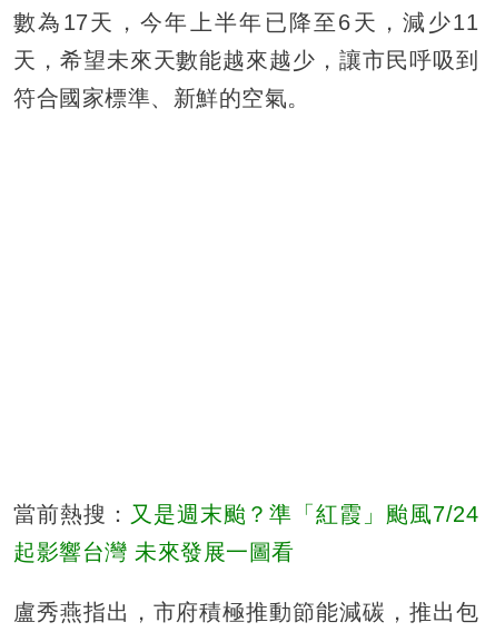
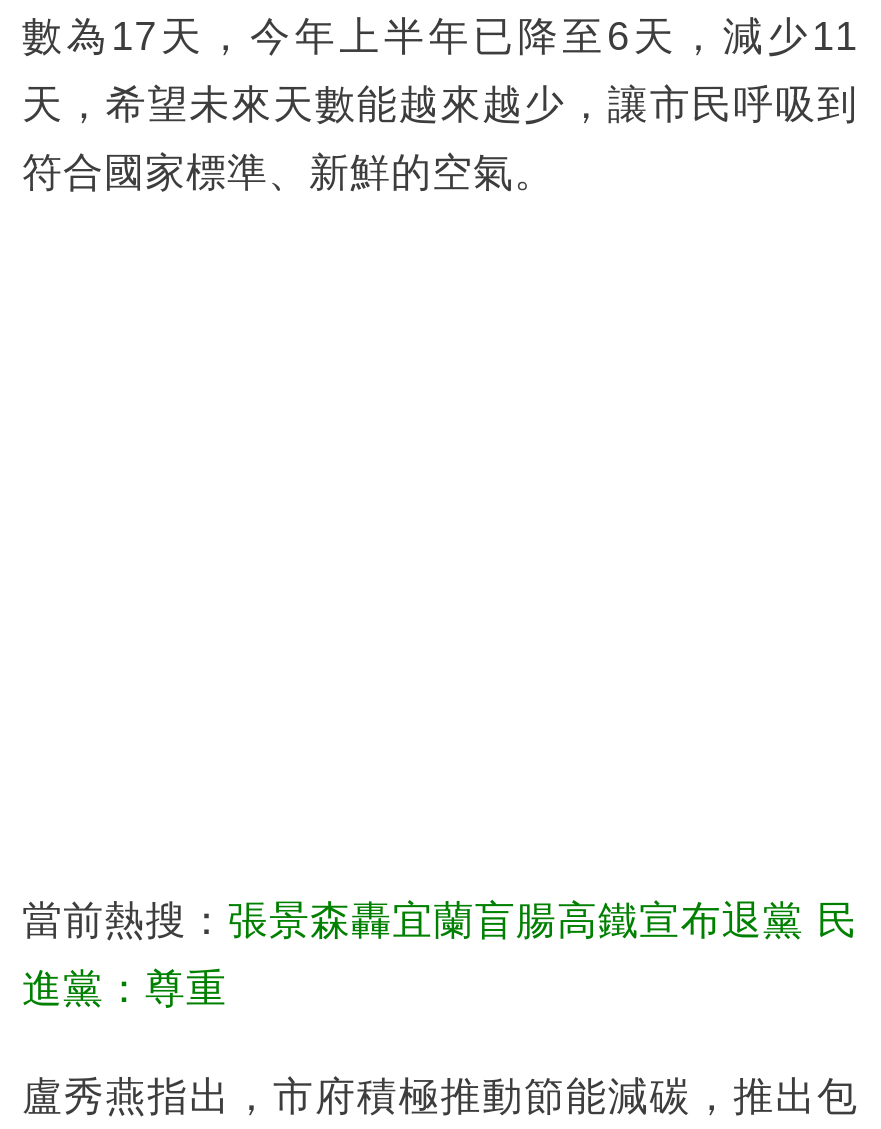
[13,501,478,526] 當前熱搜：又是週末颱？準「紅霞」颱風7/24 -> [22,897,858,941] 當前熱搜：張景森轟宜蘭盲腸高鐵宣布退黨 民
[13,539,294,564] 起影響台灣 未來發展一圖看 -> [22,965,227,1009] 進黨：尊重

